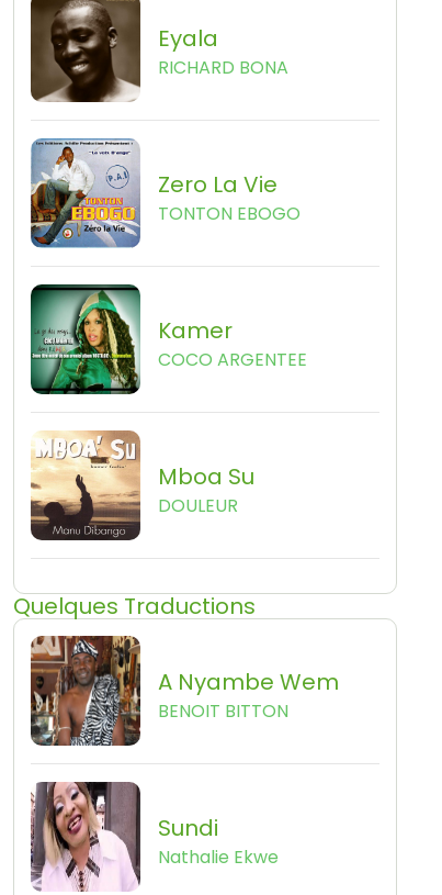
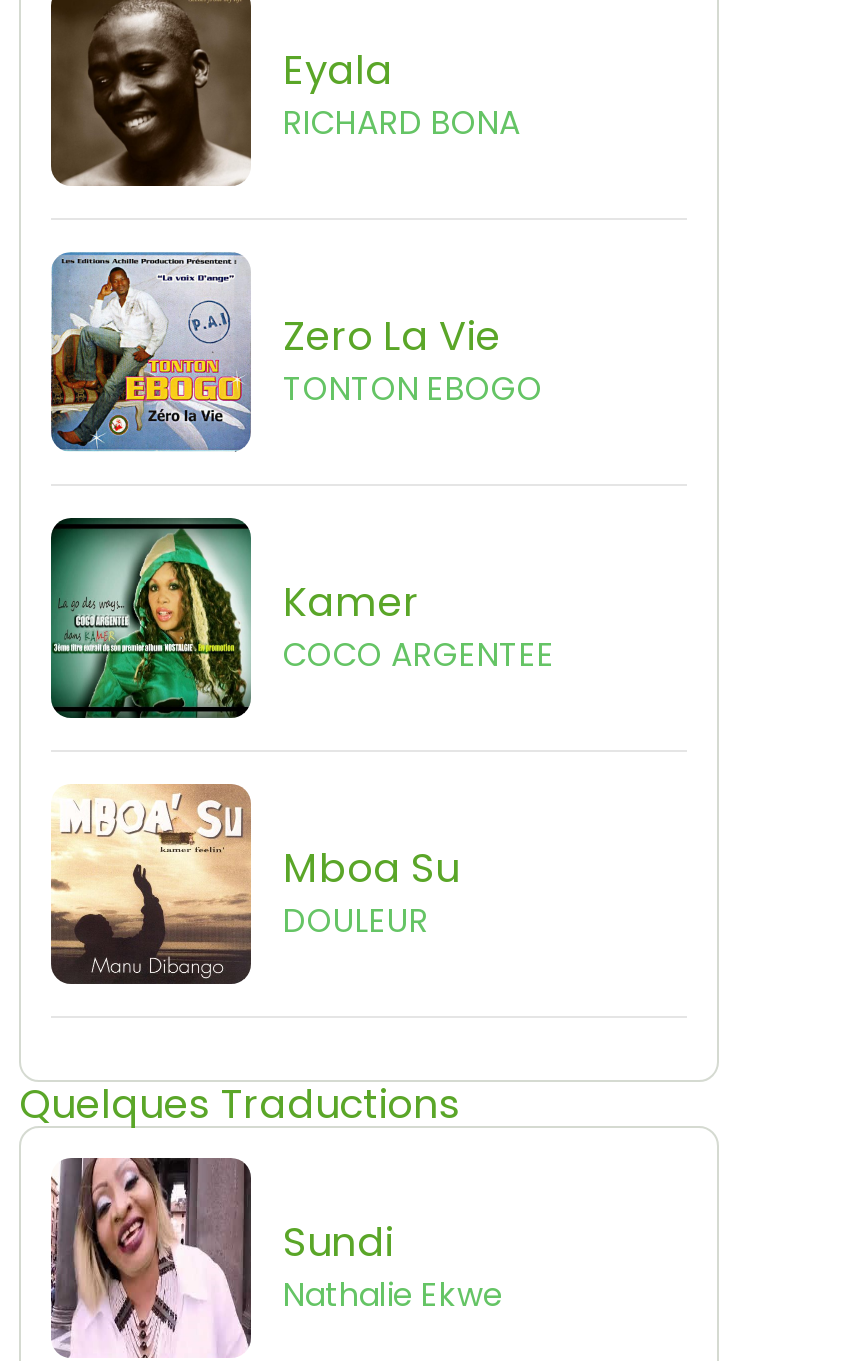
[31,635,339,747] [image] | A Nyambe Wem | BENOIT BITTON -> none

